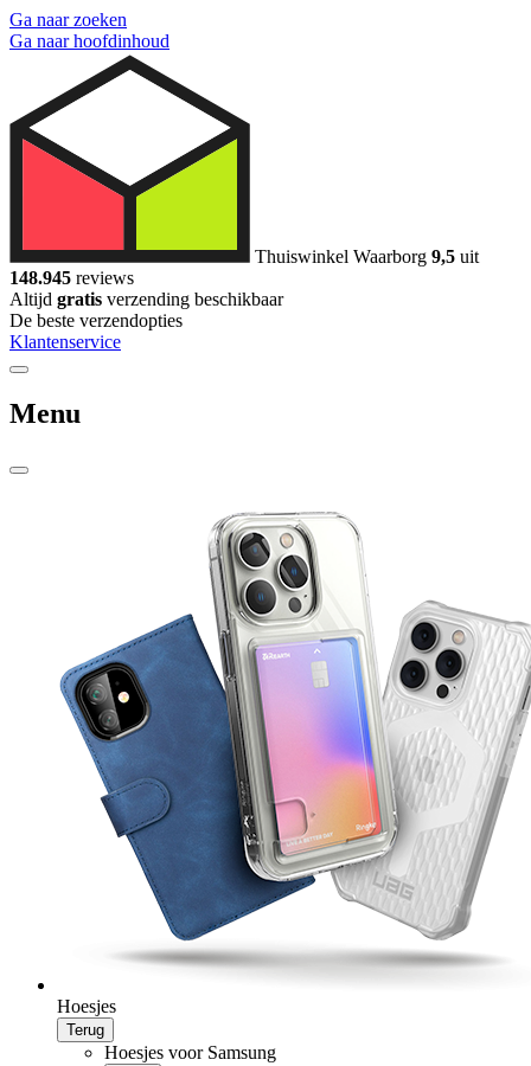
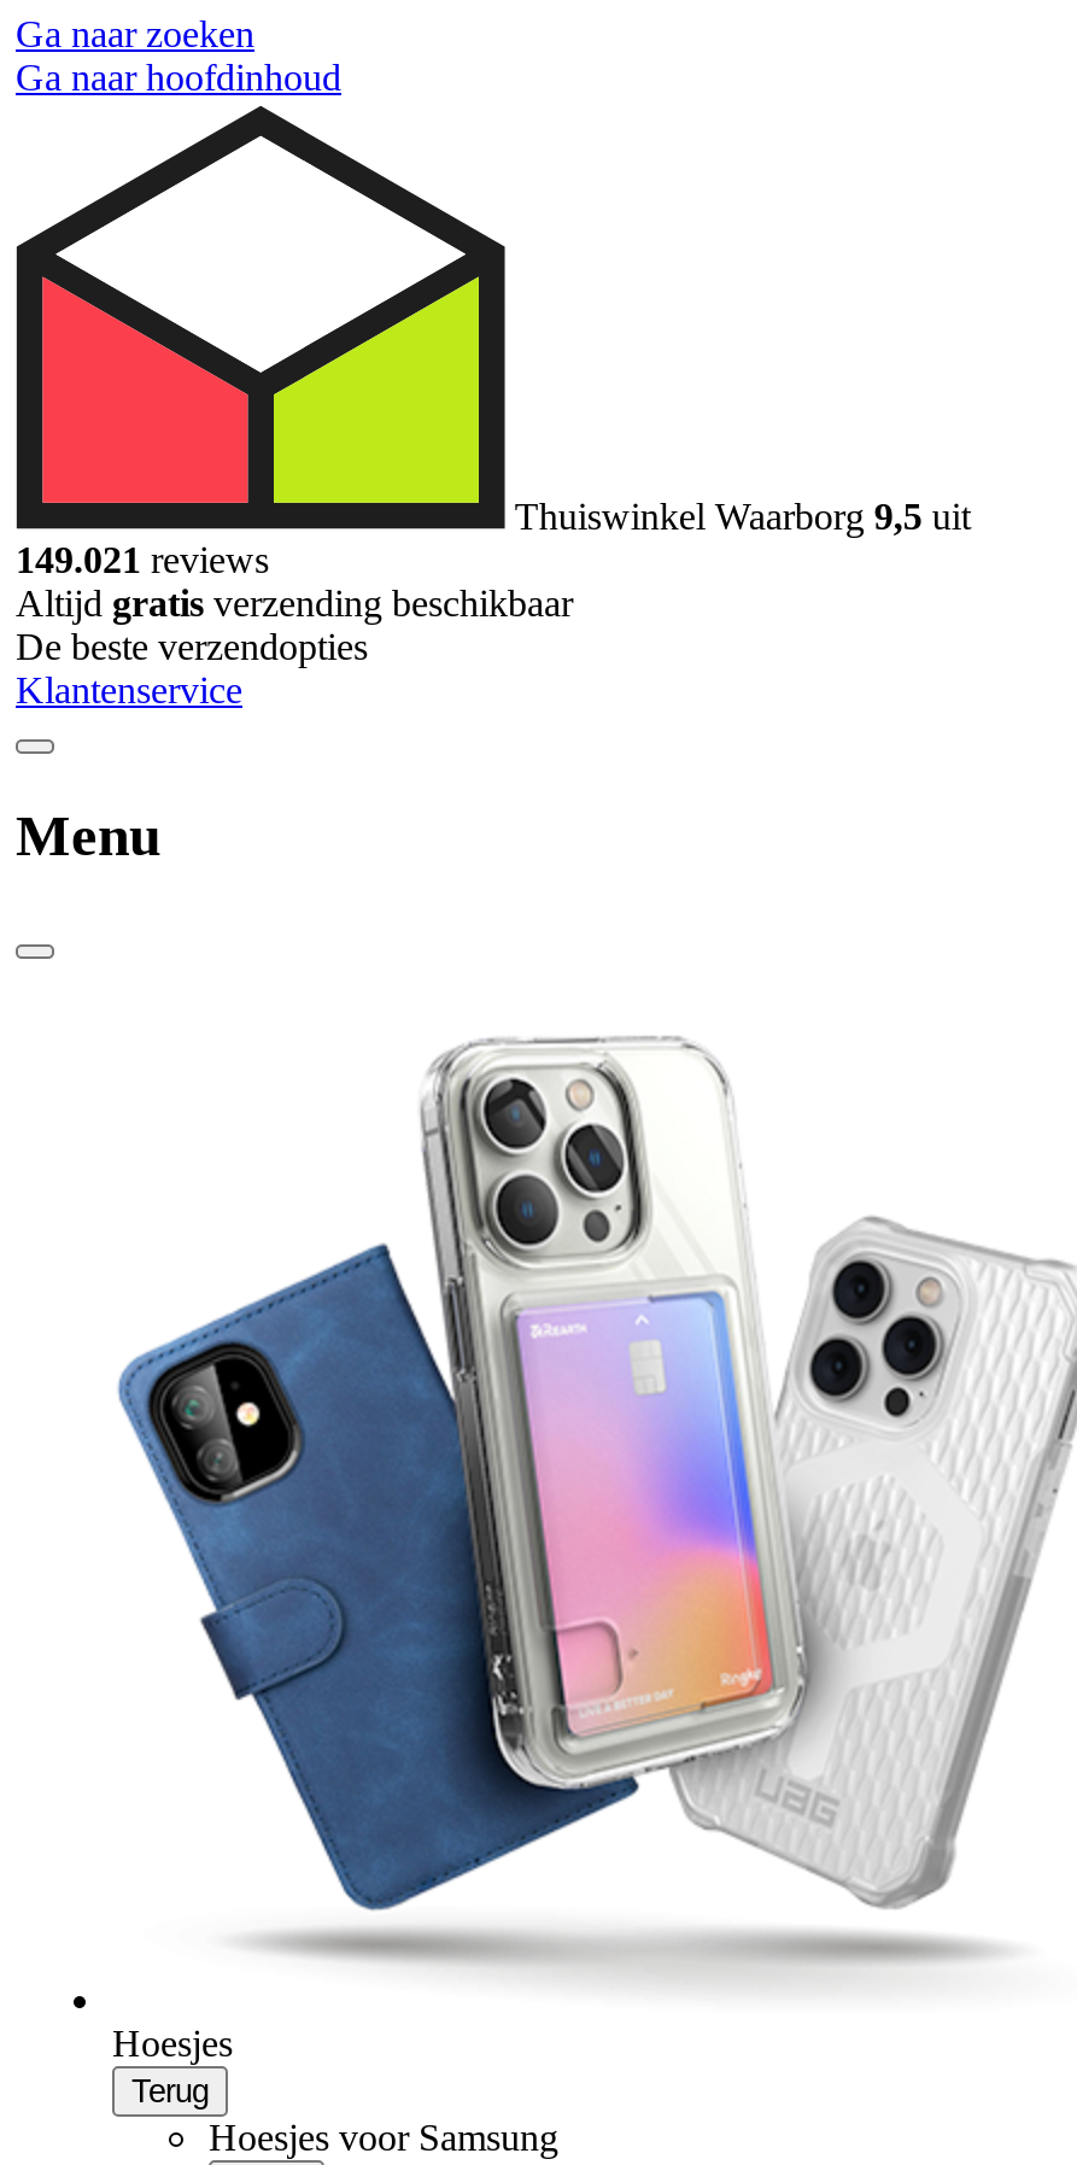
[9,268,134,288] 148.945 reviews -> [16,539,269,580] 149.021 reviews

